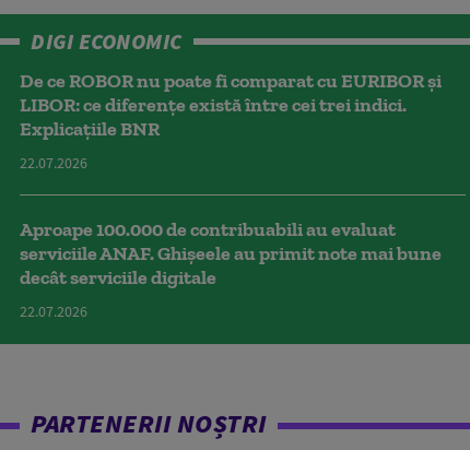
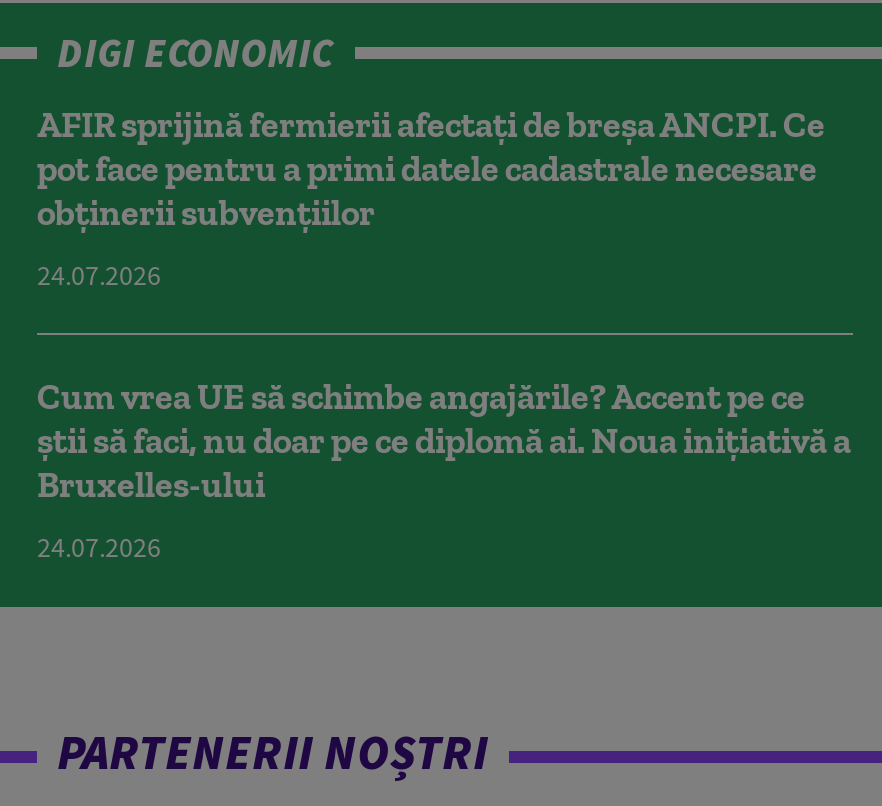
[20,69,442,141] De ce ROBOR nu poate fi comparat cu EURIBOR și | LIBOR: ce diferențe există între cei trei indici. | Explicațiile BNR -> [37,104,825,236] AFIR sprijină fermierii afectați de breșa ANCPI. Ce | pot face pentru a primi datele cadastrale necesare | obținerii subvențiilor
[20,153,87,173] 22.07.2026 -> [37,258,161,294] 24.07.2026
[20,218,442,290] Aproape 100.000 de contribuabili au evaluat | serviciile ANAF. Ghișeele au primit note mai bune | decât serviciile digitale -> [37,376,851,508] Cum vrea UE să schimbe angajările? Accent pe ce | știi să faci, nu doar pe ce diplomă ai. Noua inițiativă a | Bruxelles-ului
[20,302,87,322] 22.07.2026 -> [37,530,161,566] 24.07.2026

